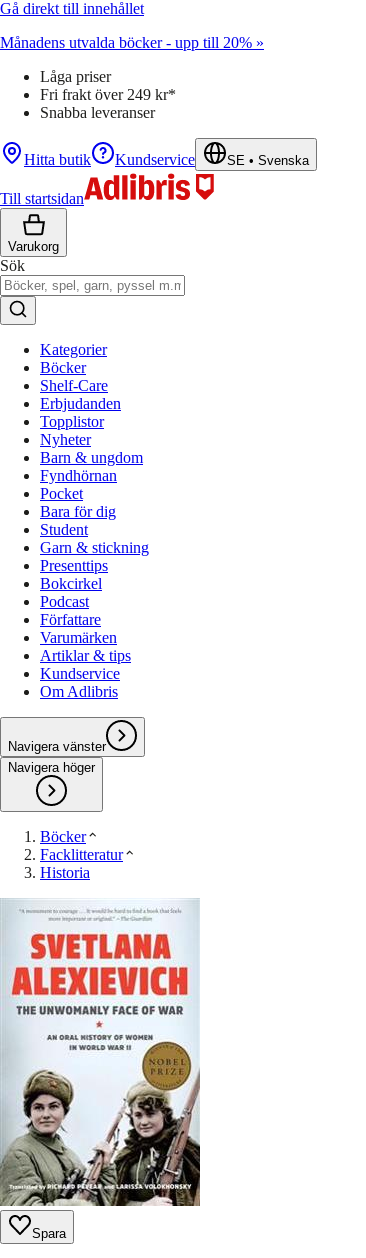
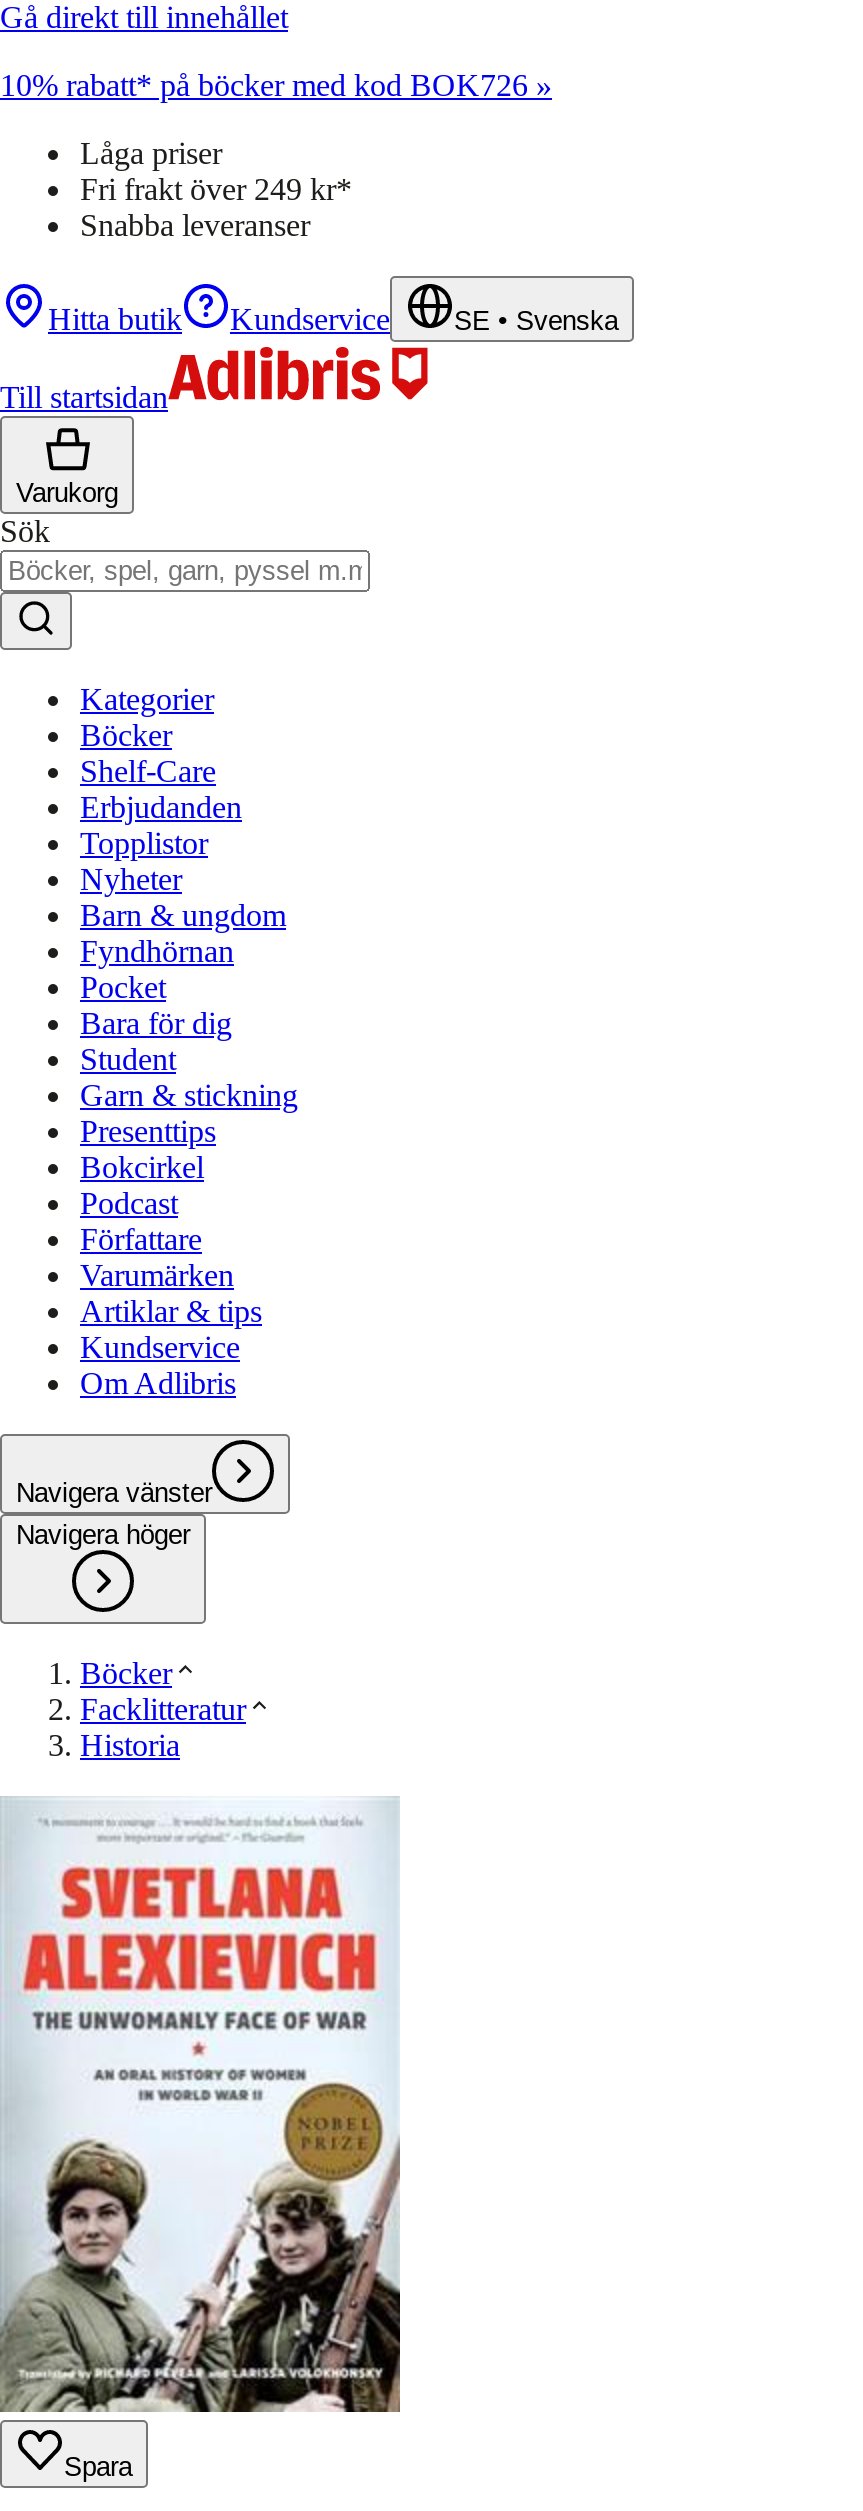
[0,34,264,51] Månadens utvalda böcker - upp till 20% » -> [0,68,552,102] 10% rabatt* på böcker med kod BOK726 »

